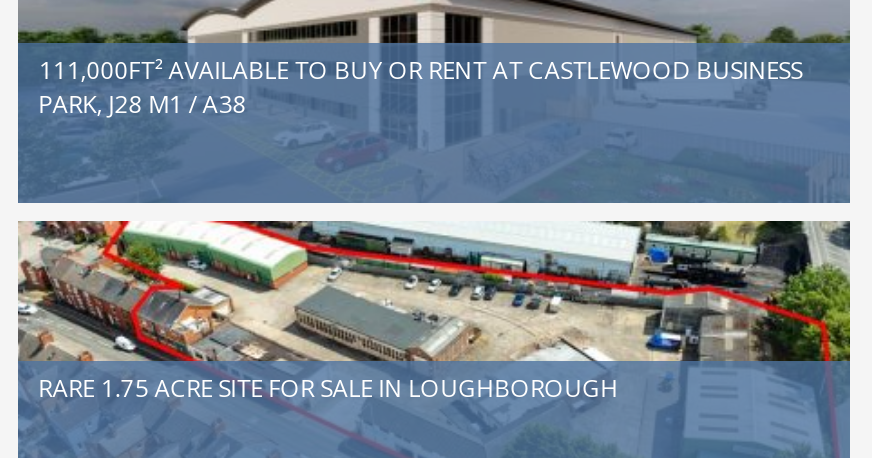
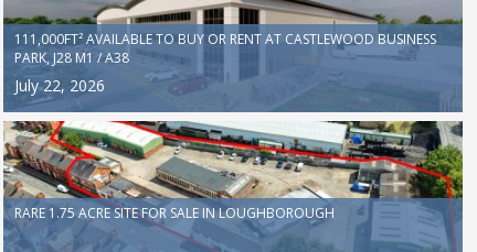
none -> [15,74,105,95] July 22, 2026

